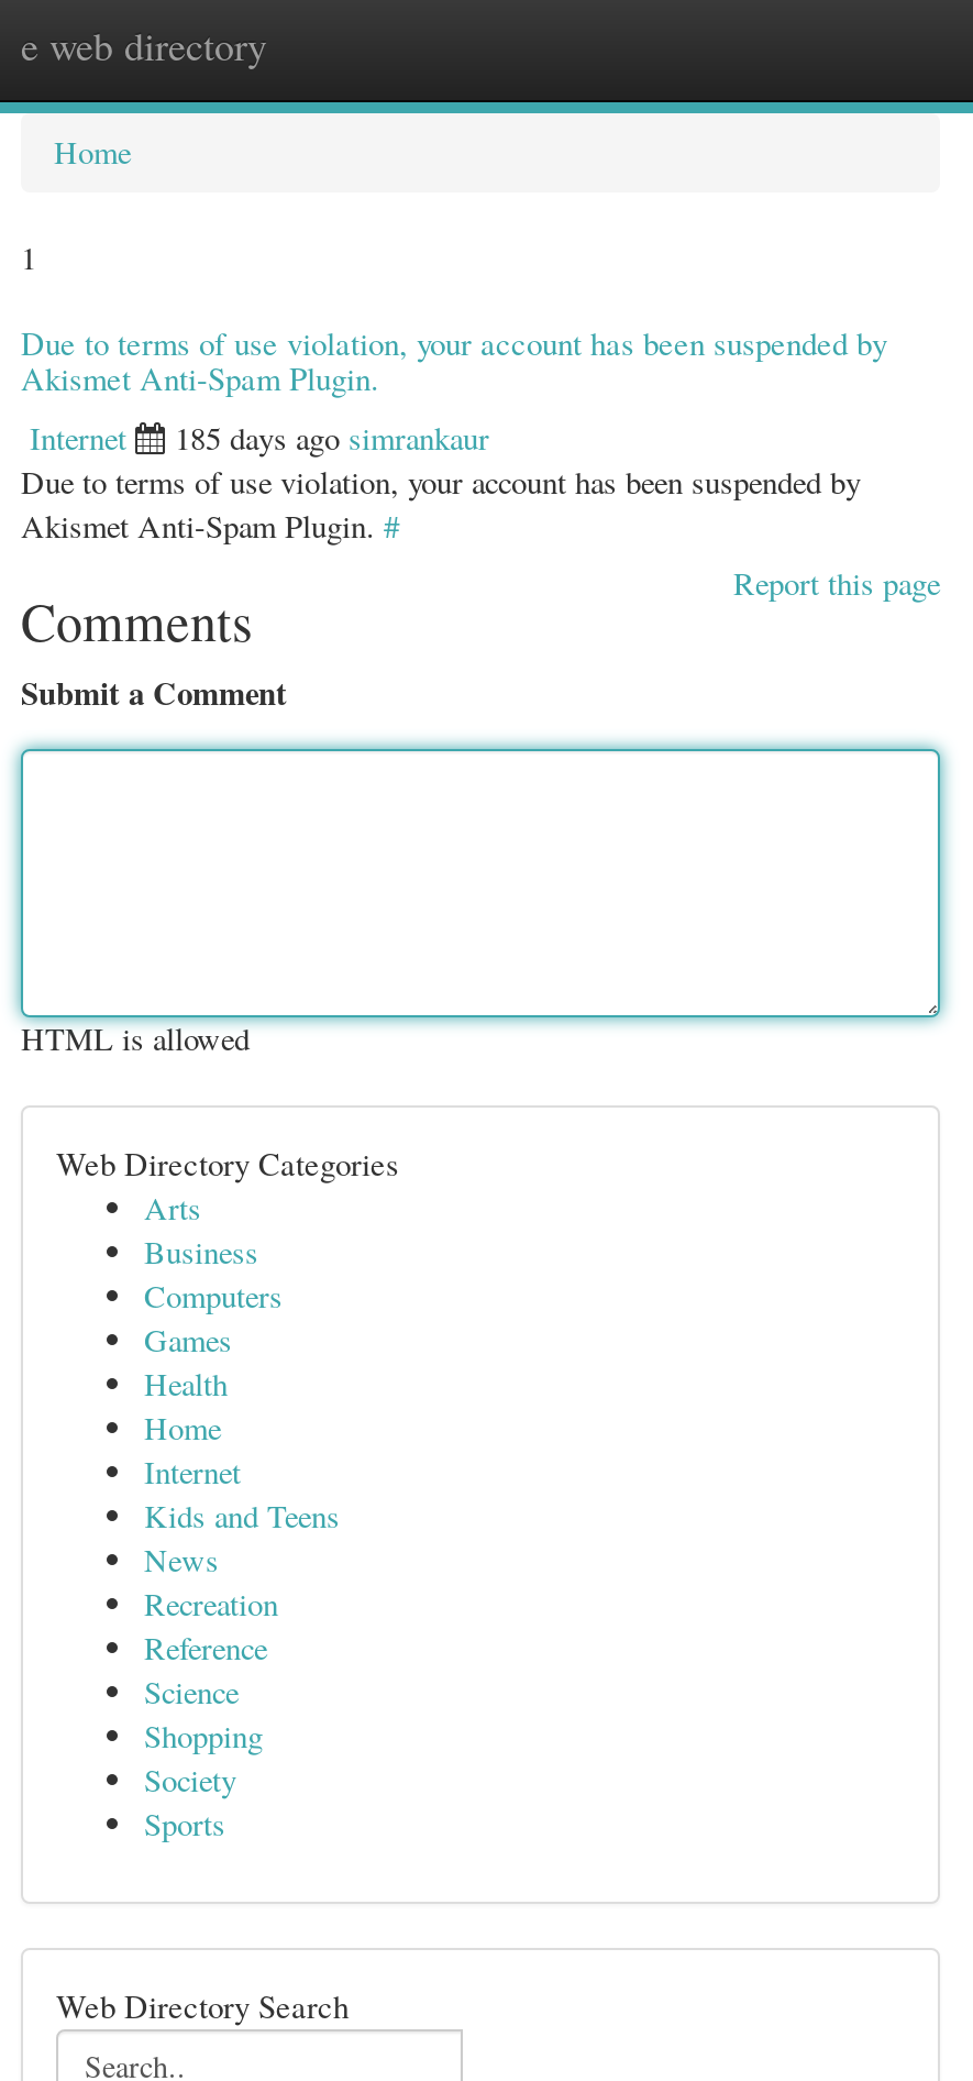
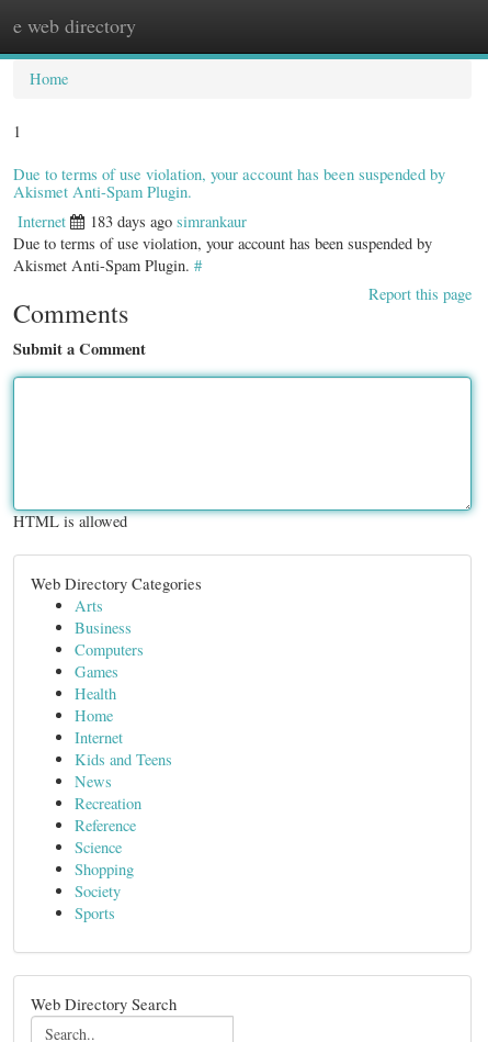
[175,417,489,459] 185 days ago simrankaur -> [90,211,247,232] 183 days ago simrankaur

